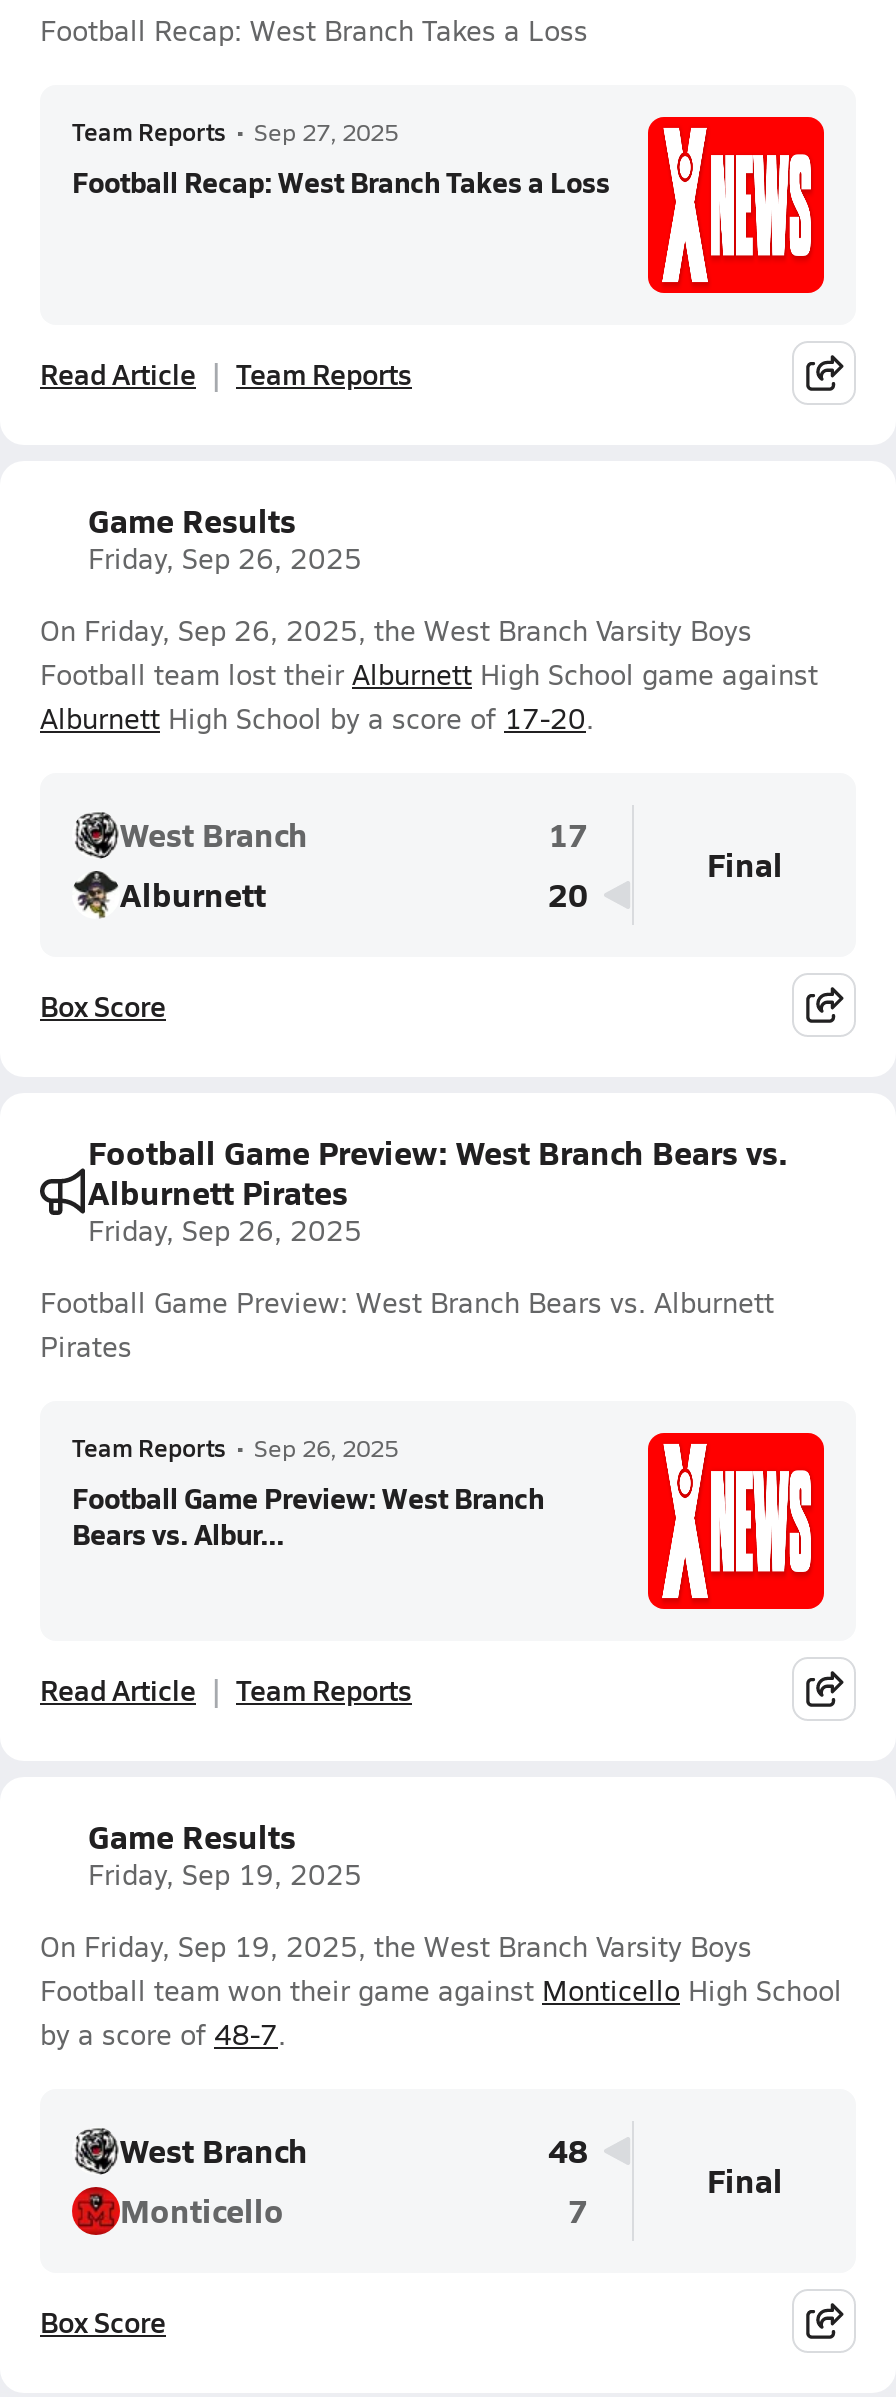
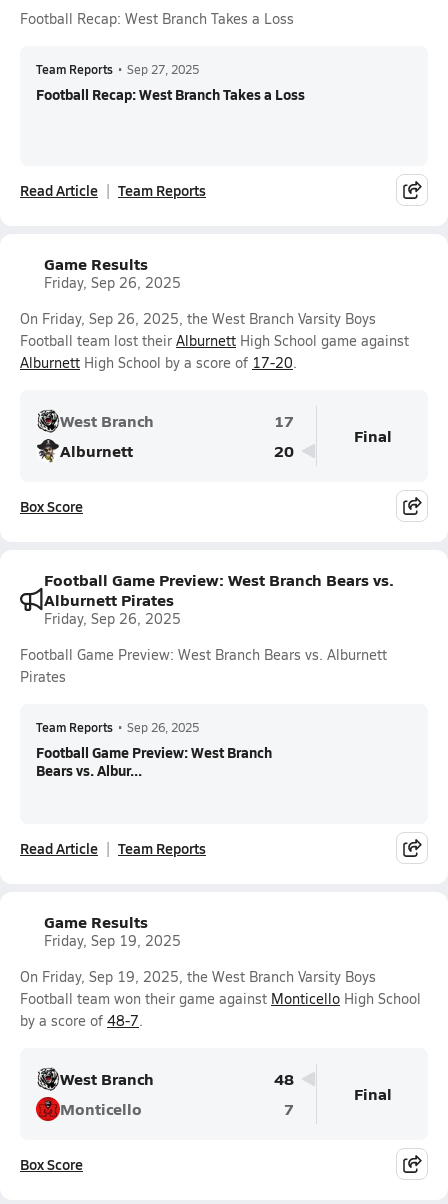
[646,115,826,295] [image] -> none
[646,1431,826,1611] [image] -> none

